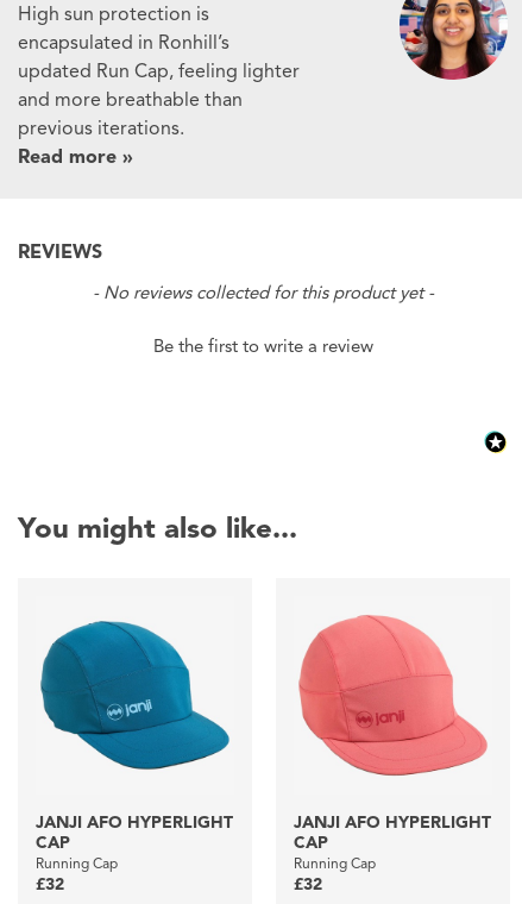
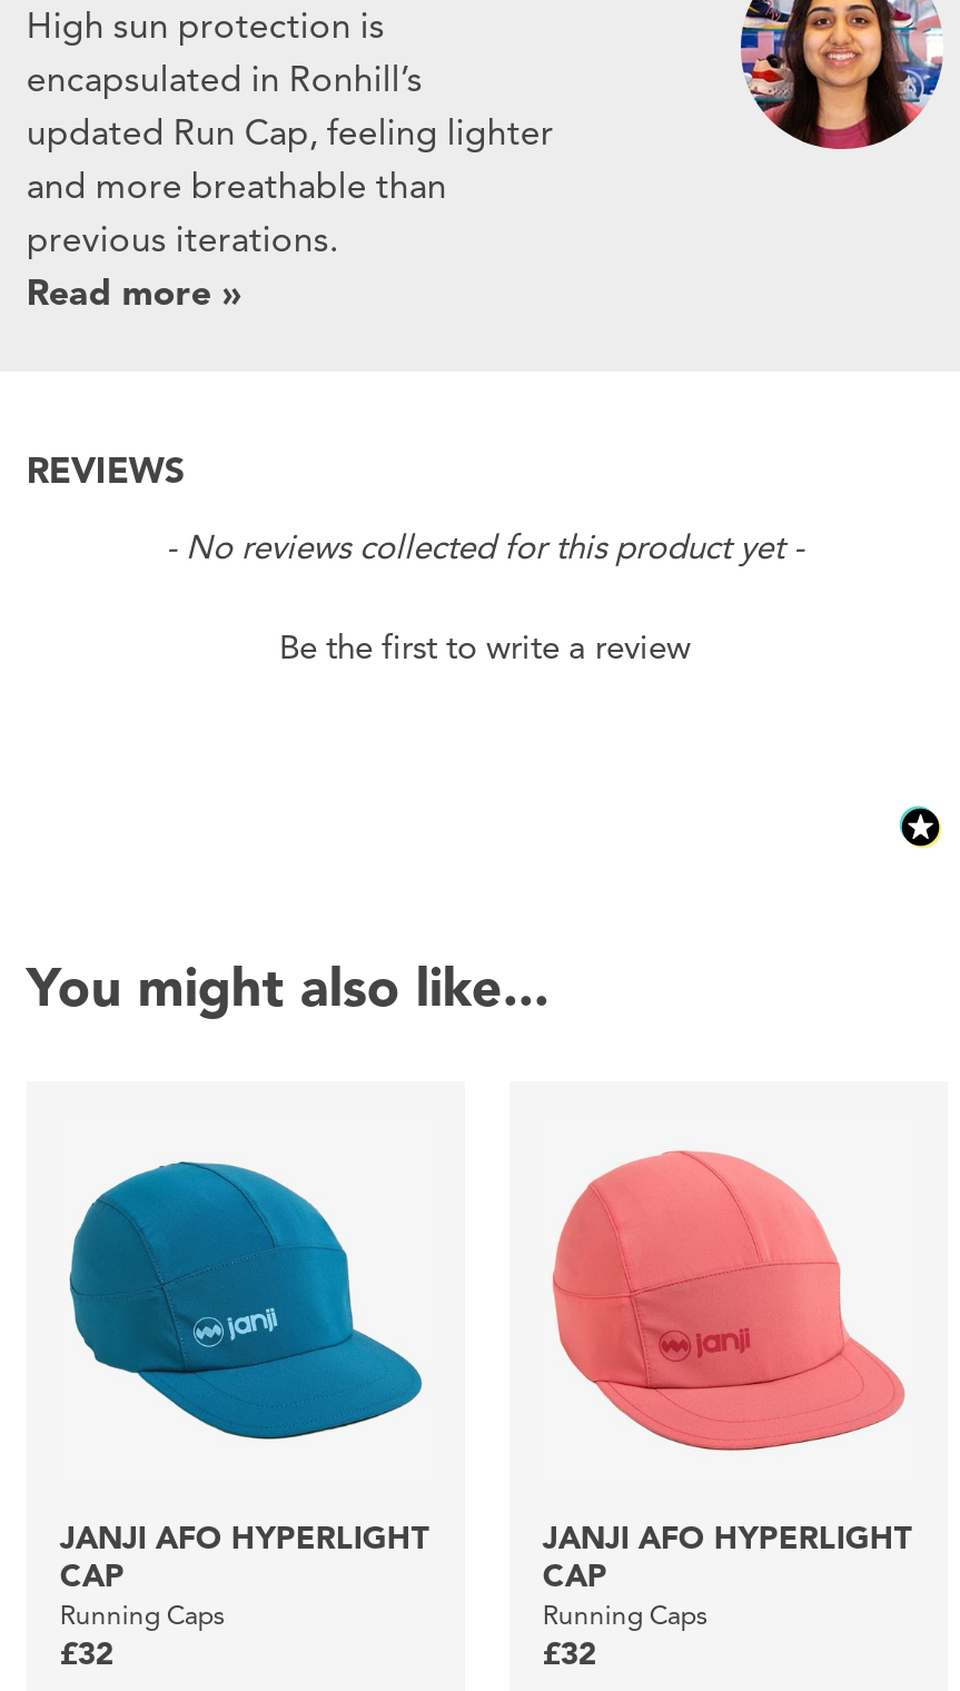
[36,855,118,872] Running Cap -> [60,1598,224,1632] Running Caps
[294,855,376,872] Running Cap -> [543,1598,707,1632] Running Caps

